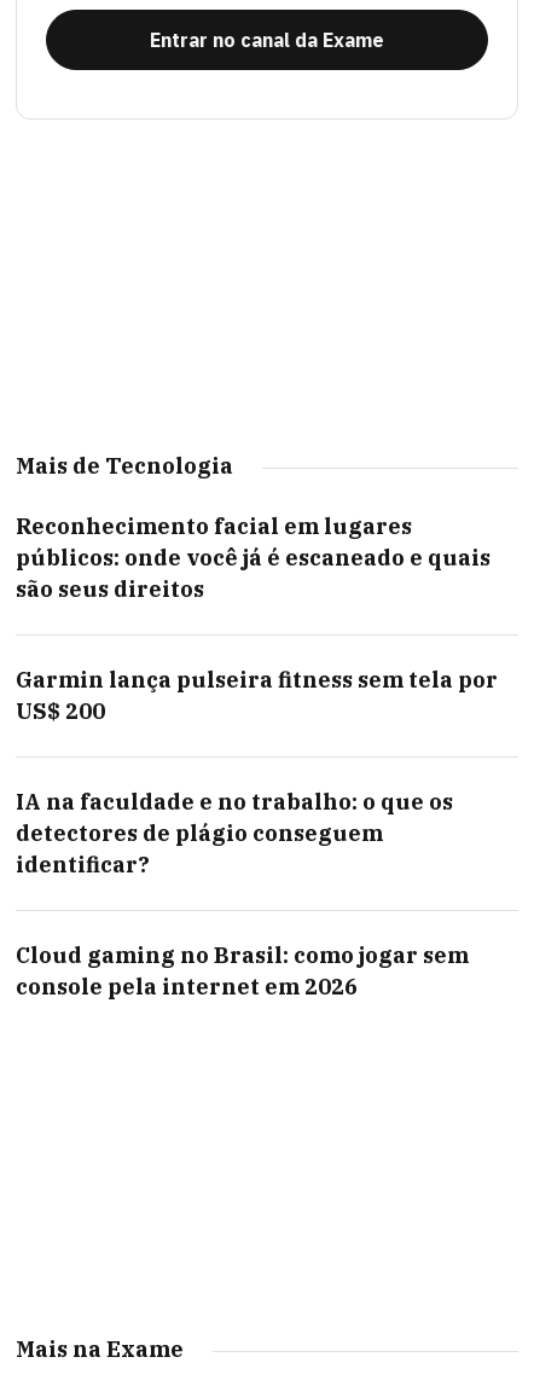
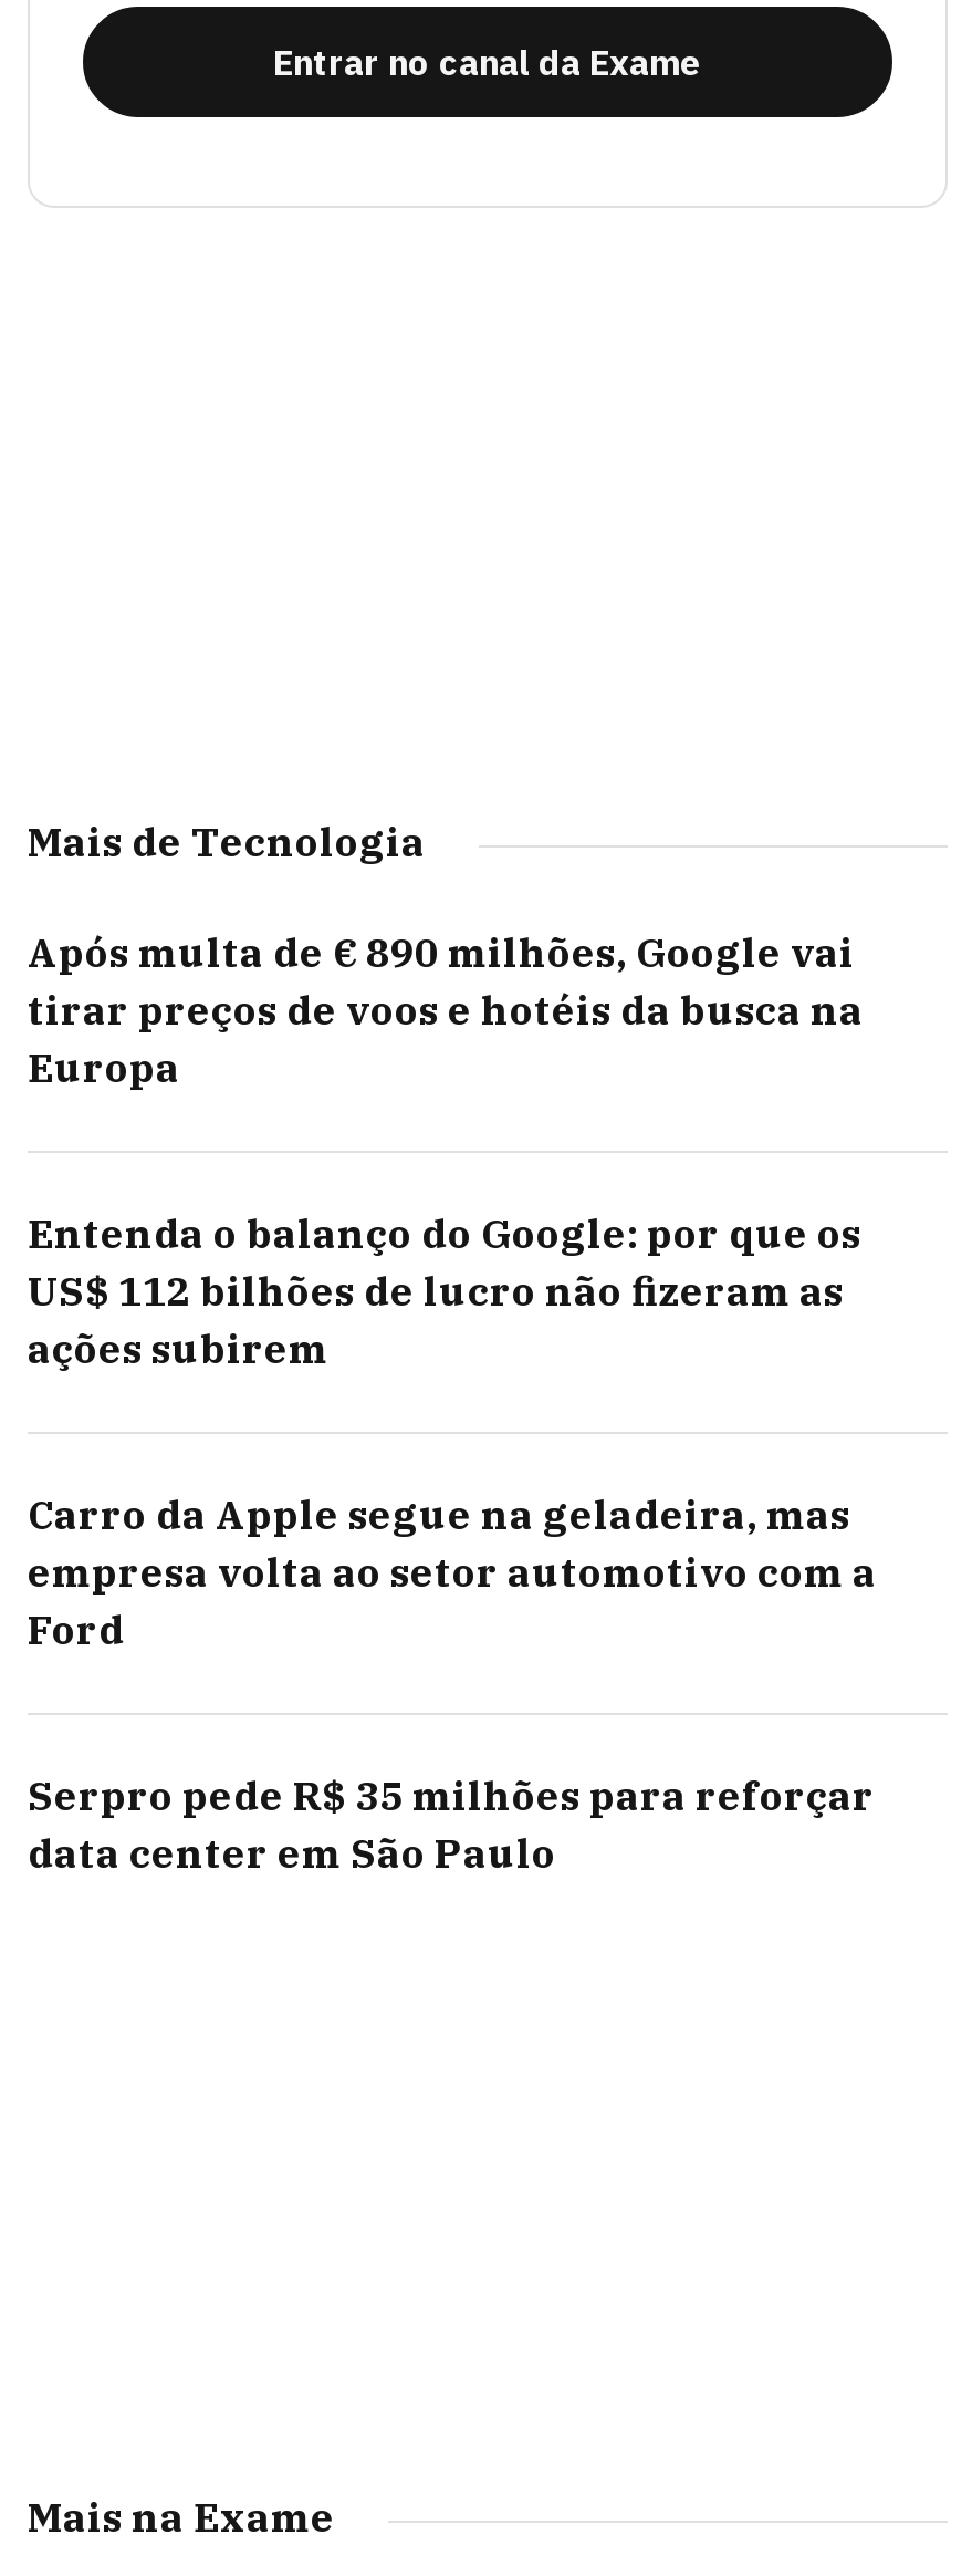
[16,512,491,603] Reconhecimento facial em lugares | públicos: onde você já é escaneado e quais | são seus direitos -> [28,927,864,1093] Após multa de € 890 milhões, Google vai | tirar preços de voos e hotéis da busca na | Europa
[16,666,498,725] Garmin lança pulseira fitness sem tela por | US$ 200 -> [28,1208,861,1374] Entenda o balanço do Google: por que os | US$ 112 bilhões de lucro não fizeram as | ações subirem
[16,788,453,878] IA na faculdade e no trabalho: o que os | detectores de plágio conseguem | identificar? -> [28,1489,877,1655] Carro da Apple segue na geladeira, mas | empresa volta ao setor automotivo com a | Ford
[16,941,469,1001] Cloud gaming no Brasil: como jogar sem | console pela internet em 2026 -> [28,1770,875,1879] Serpro pede R$ 35 milhões para reforçar | data center em São Paulo

